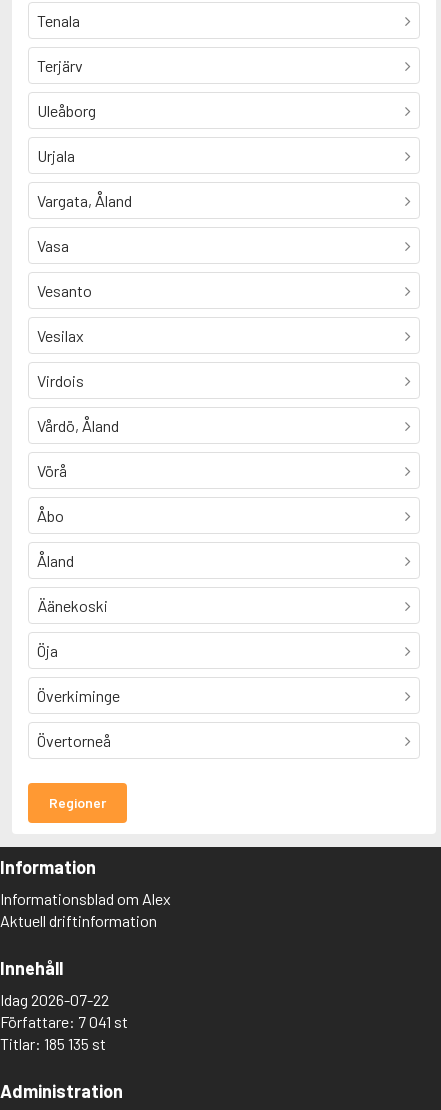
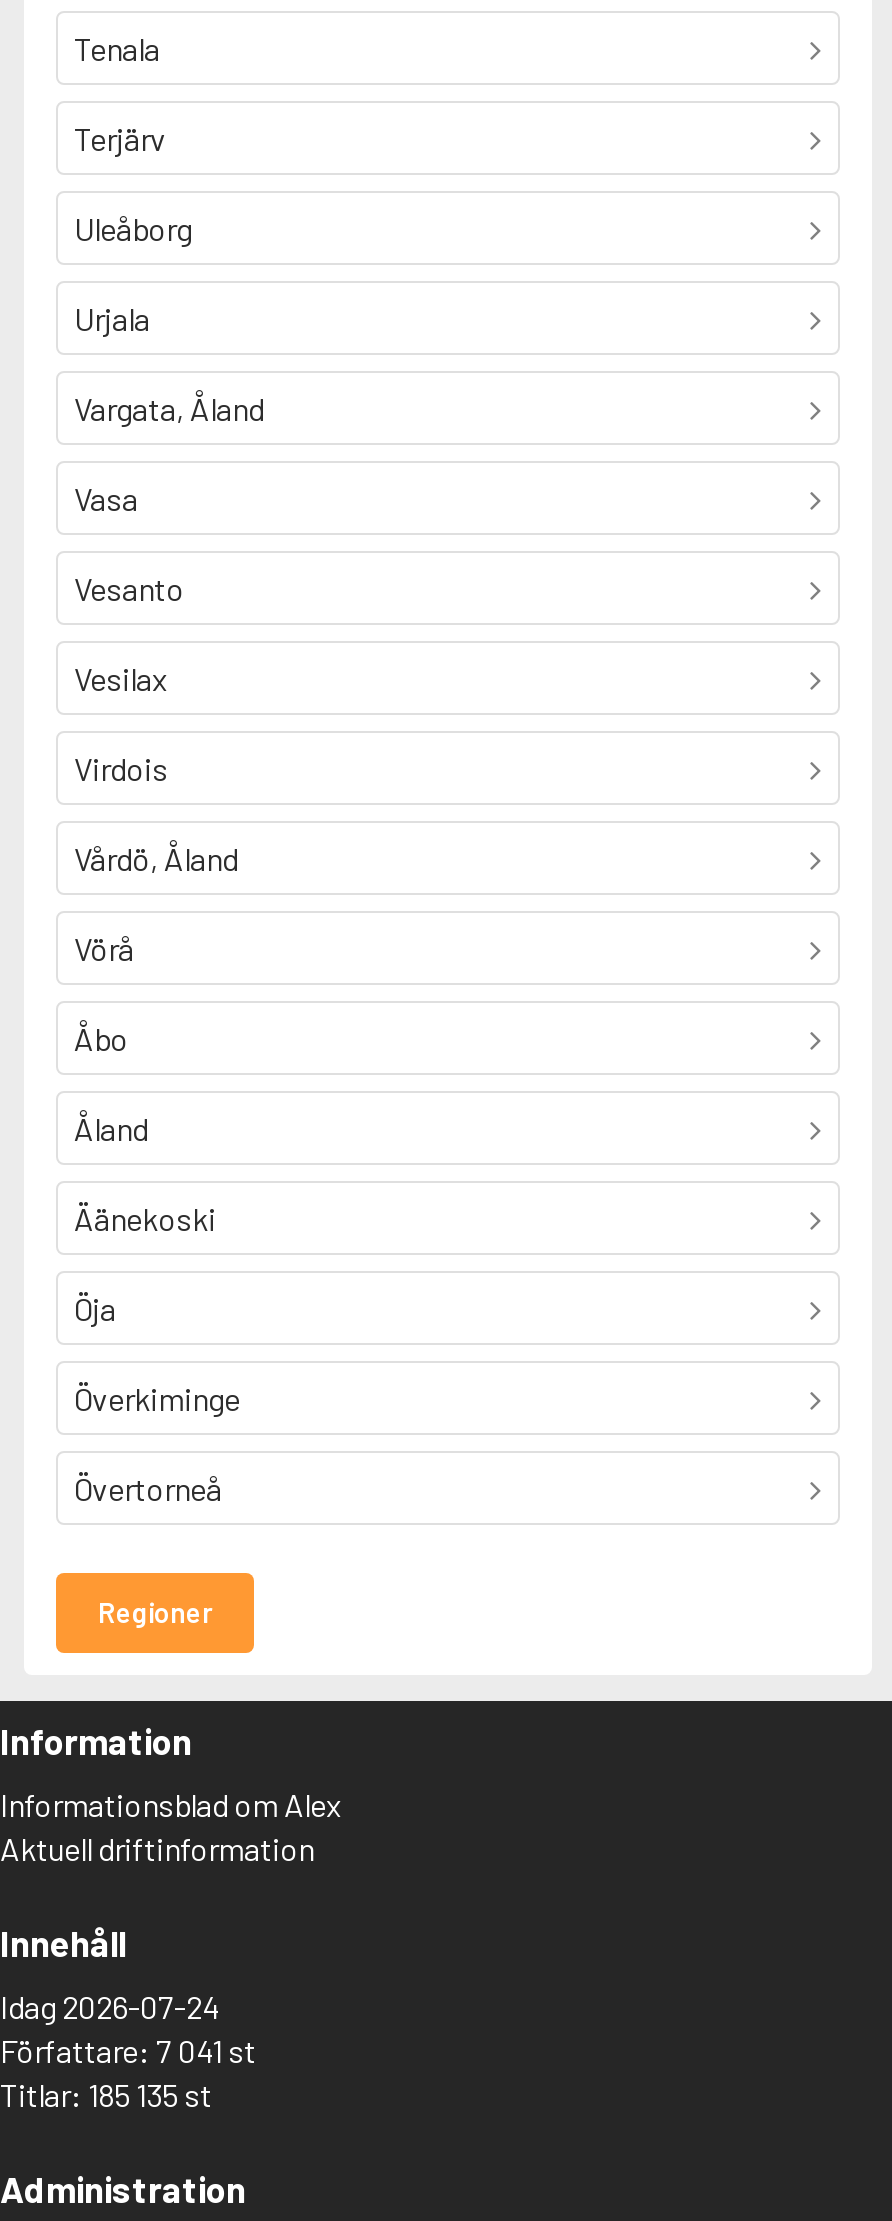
[0,990,109,1009] Idag 2026-07-22 -> [0,1987,220,2025] Idag 2026-07-24

